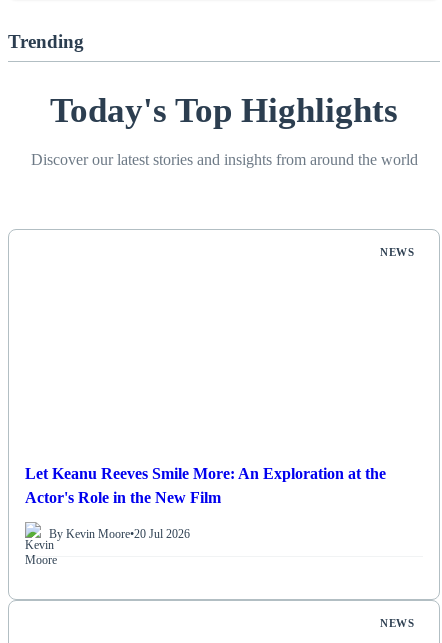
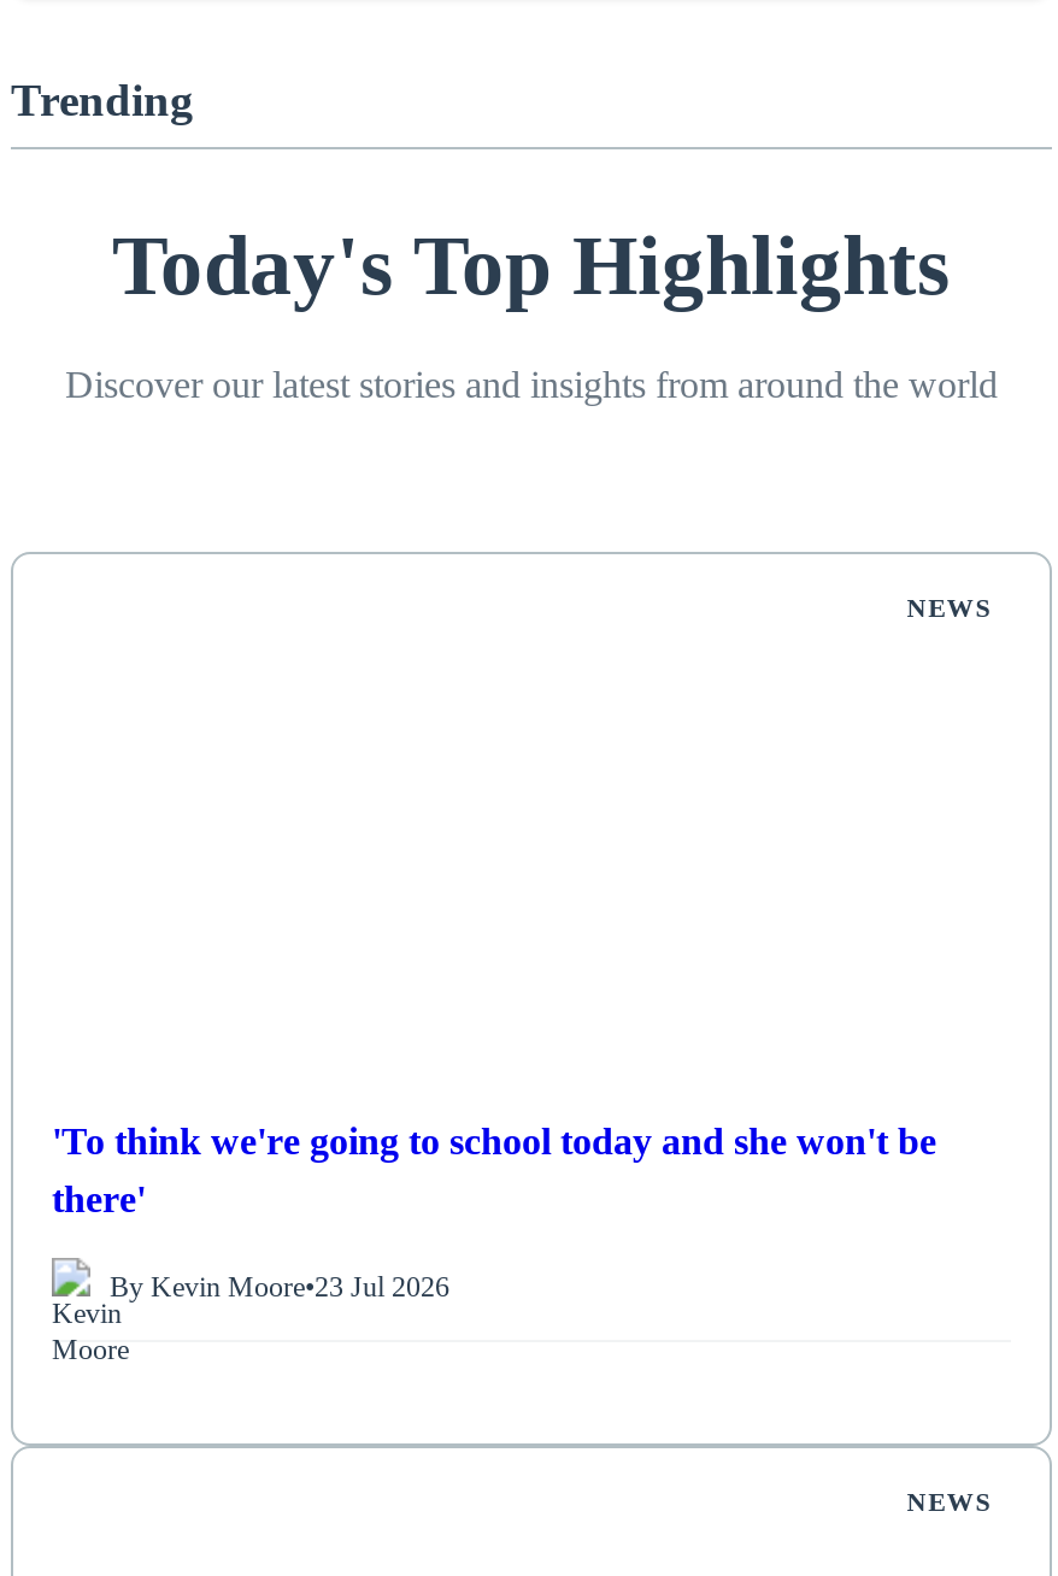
[25,465,386,506] Let Keanu Reeves Smile More: An Exploration at the | Actor's Role in the New Film -> [52,1121,936,1220] 'To think we're going to school today and she won't be | there'
[49,527,190,541] By Kevin Moore•20 Jul 2026 -> [110,1269,449,1303] By Kevin Moore•23 Jul 2026

